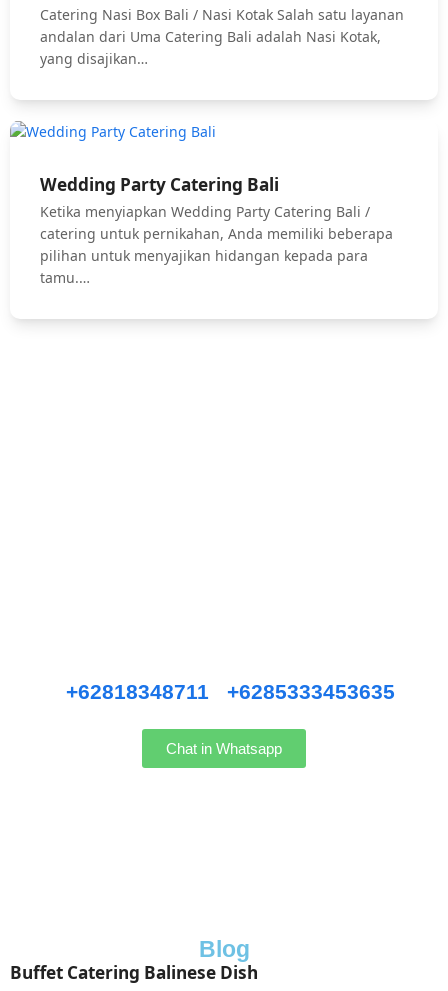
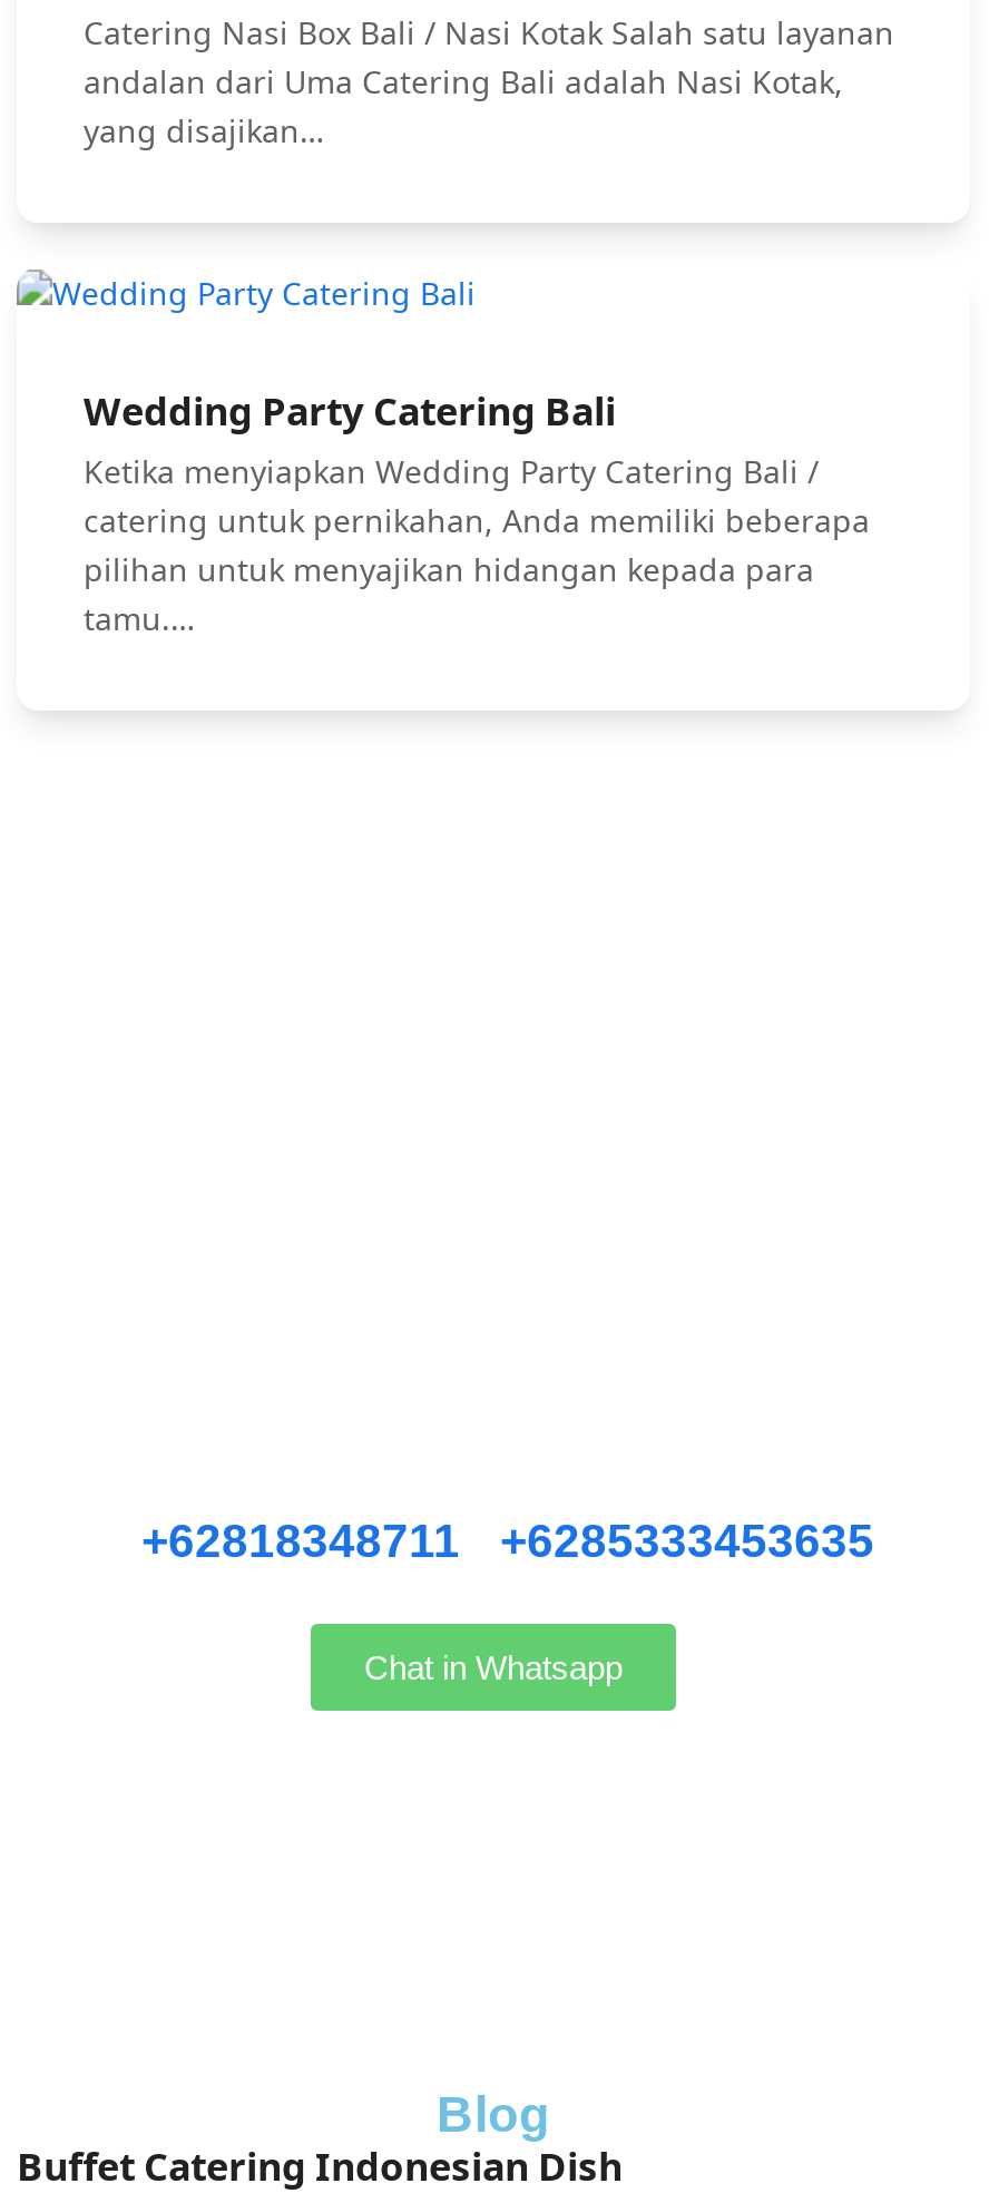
[10,961,258,984] Buffet Catering Balinese Dish -> [17,2141,623,2192] Buffet Catering Indonesian Dish

